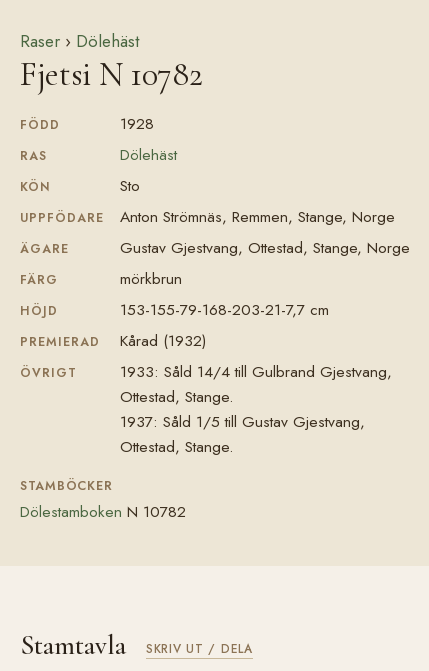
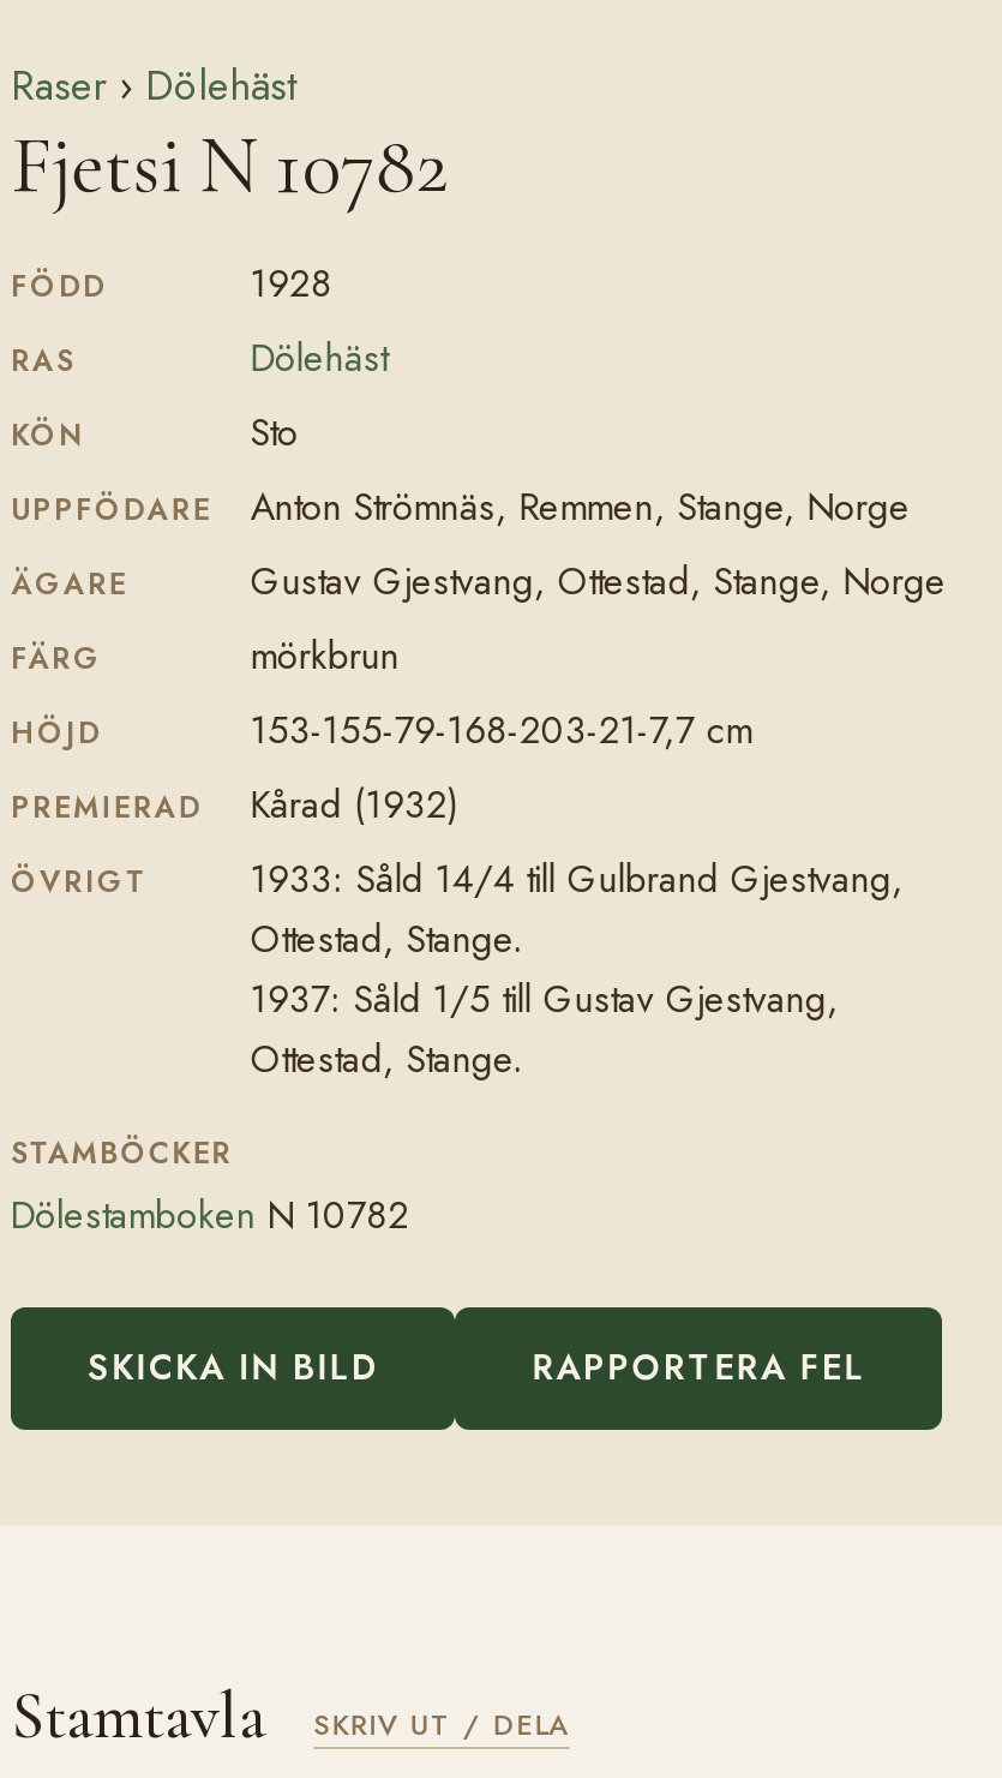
none -> [88,1343,866,1391] SKICKA IN BILD | RAPPORTERA FEL

